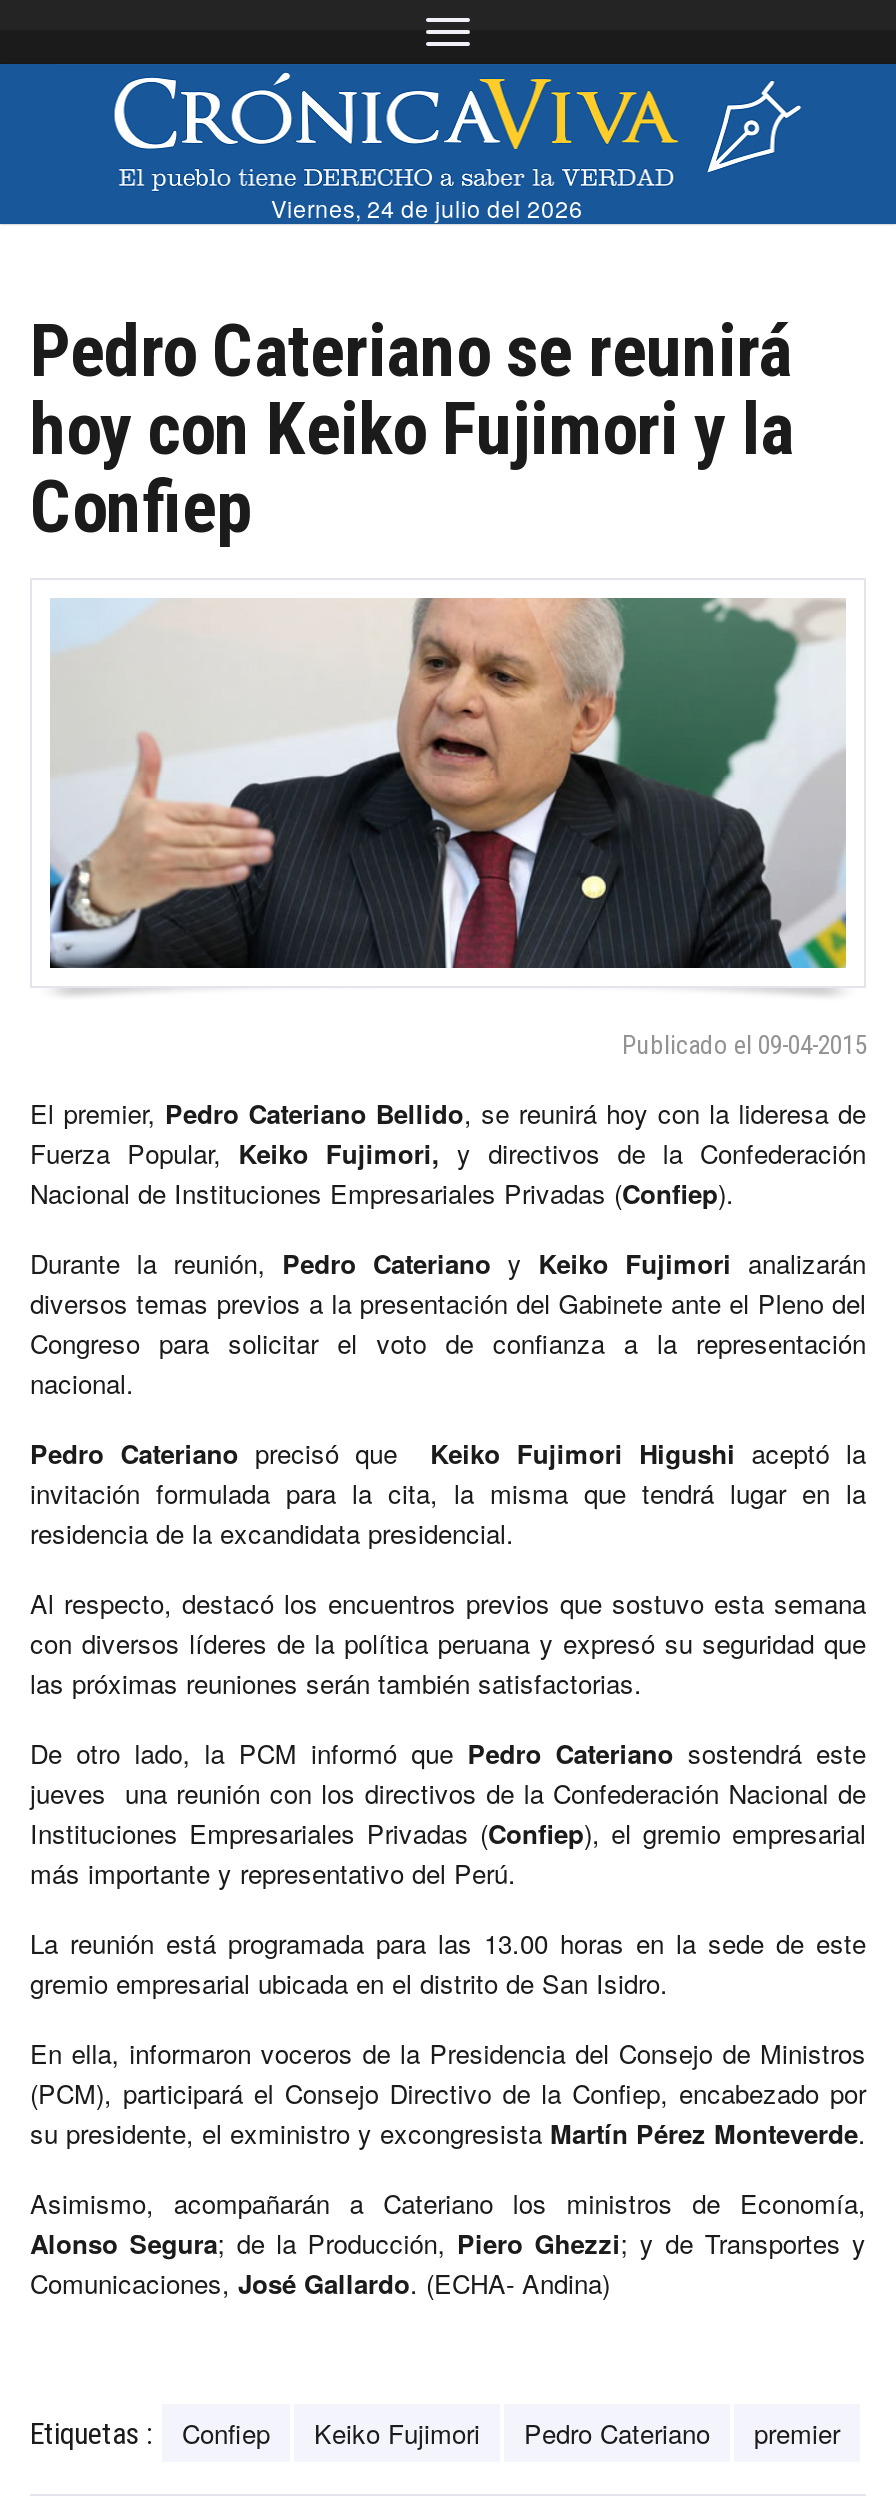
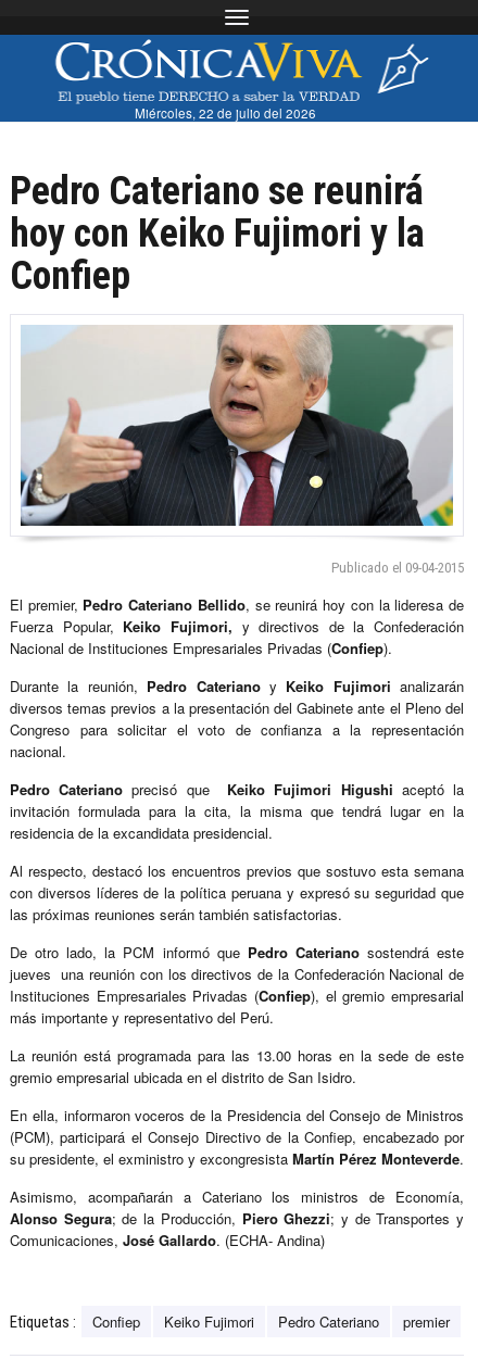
[271,191,583,223] Viernes, 24 de julio del 2026 -> [135,104,316,121] Miércoles, 22 de julio del 2026

